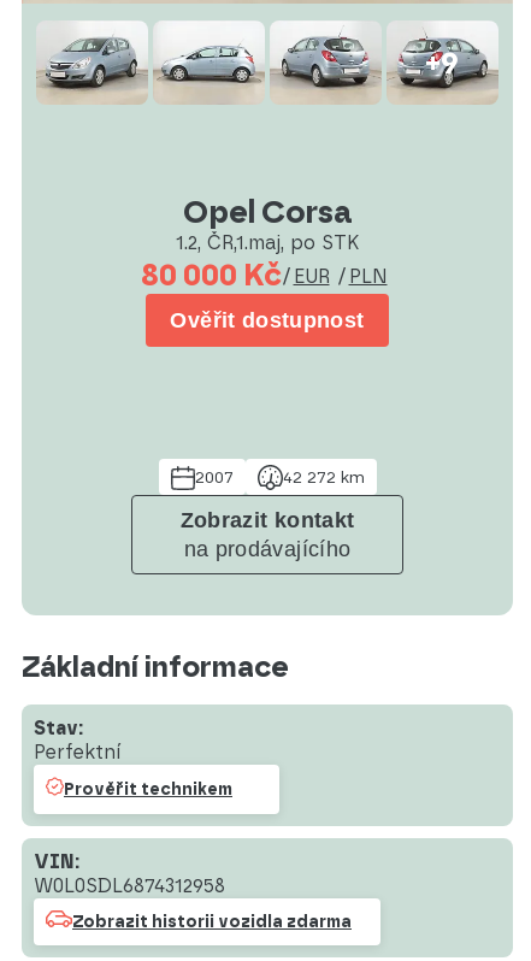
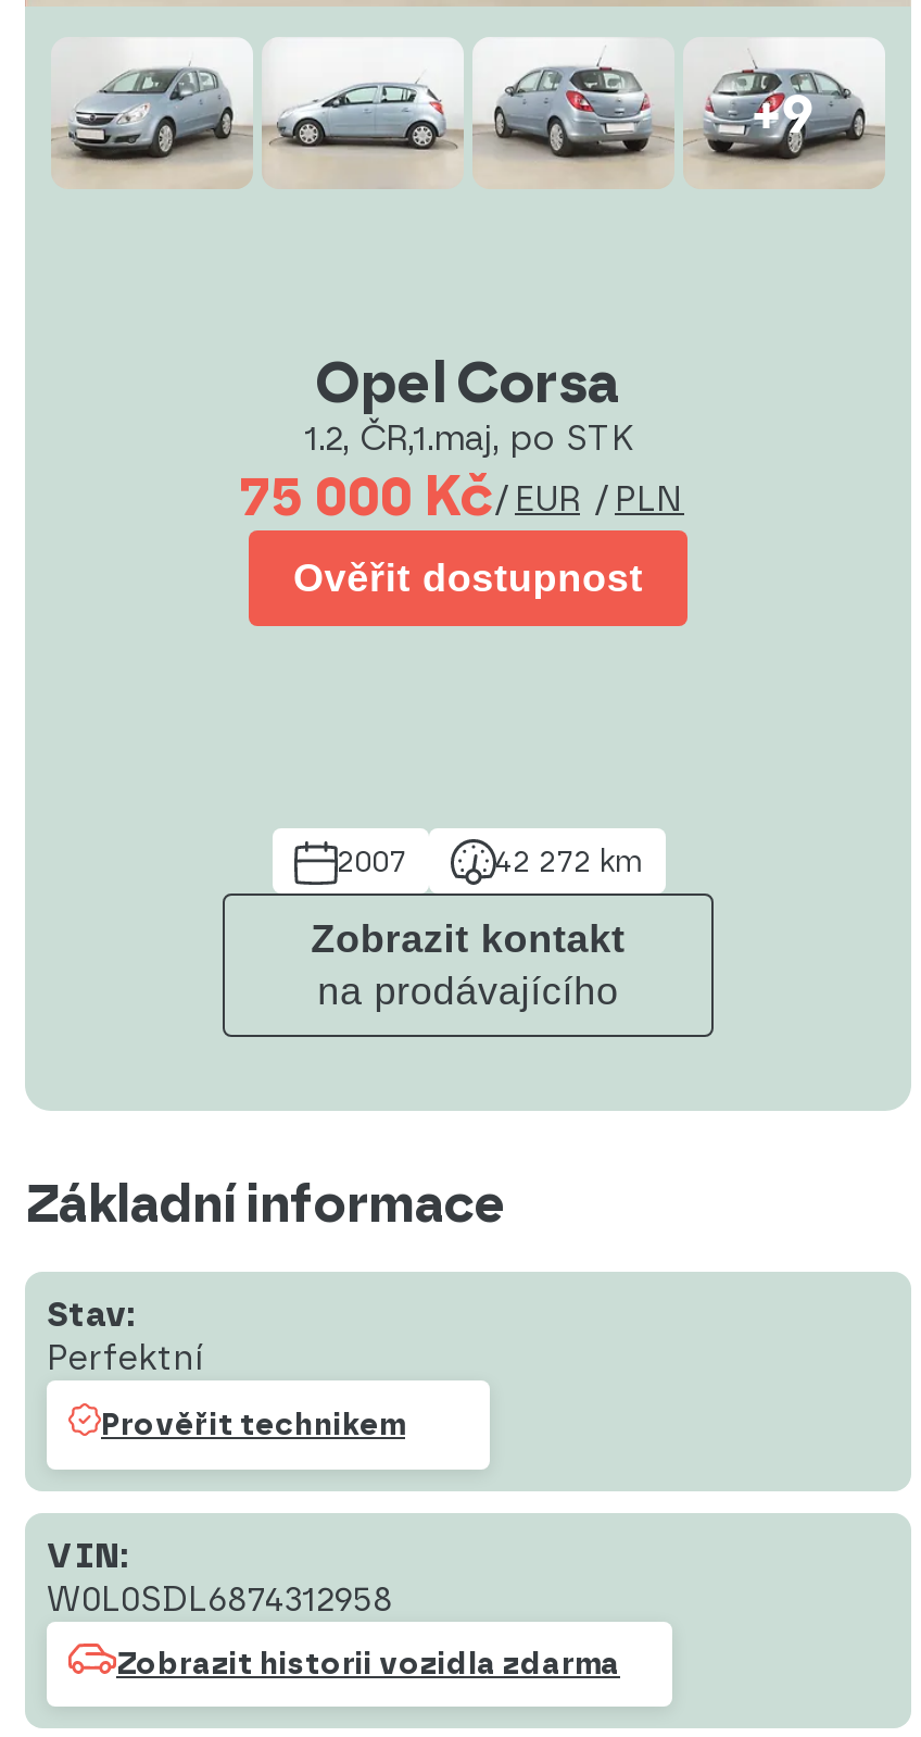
[140,255,387,294] 80 000 Kč/ EUR / PLN -> [239,460,684,530] 75 000 Kč/ EUR / PLN

